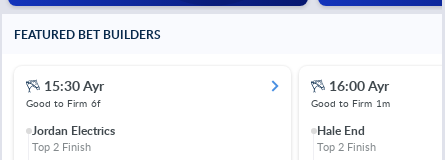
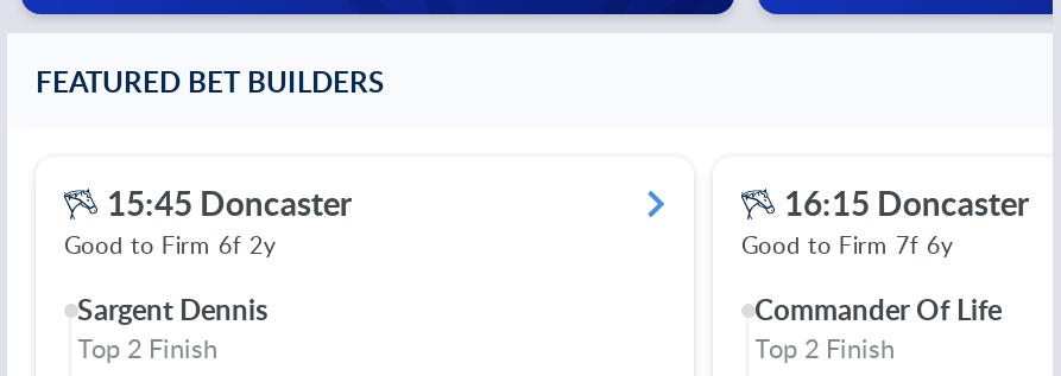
[26,76,104,110] 15:30 Ayr | Good to Firm 6f -> [64,181,351,261] 15:45 Doncaster | Good to Firm 6f 2y
[311,76,390,110] 16:00 Ayr | Good to Firm 1m -> [741,181,1029,261] 16:15 Doncaster | Good to Firm 7f 6y
[31,122,114,139] Jordan Electrics -> [77,290,267,330] Sargent Dennis
[316,122,364,139] Hale End -> [754,290,1002,330] Commander Of Life

